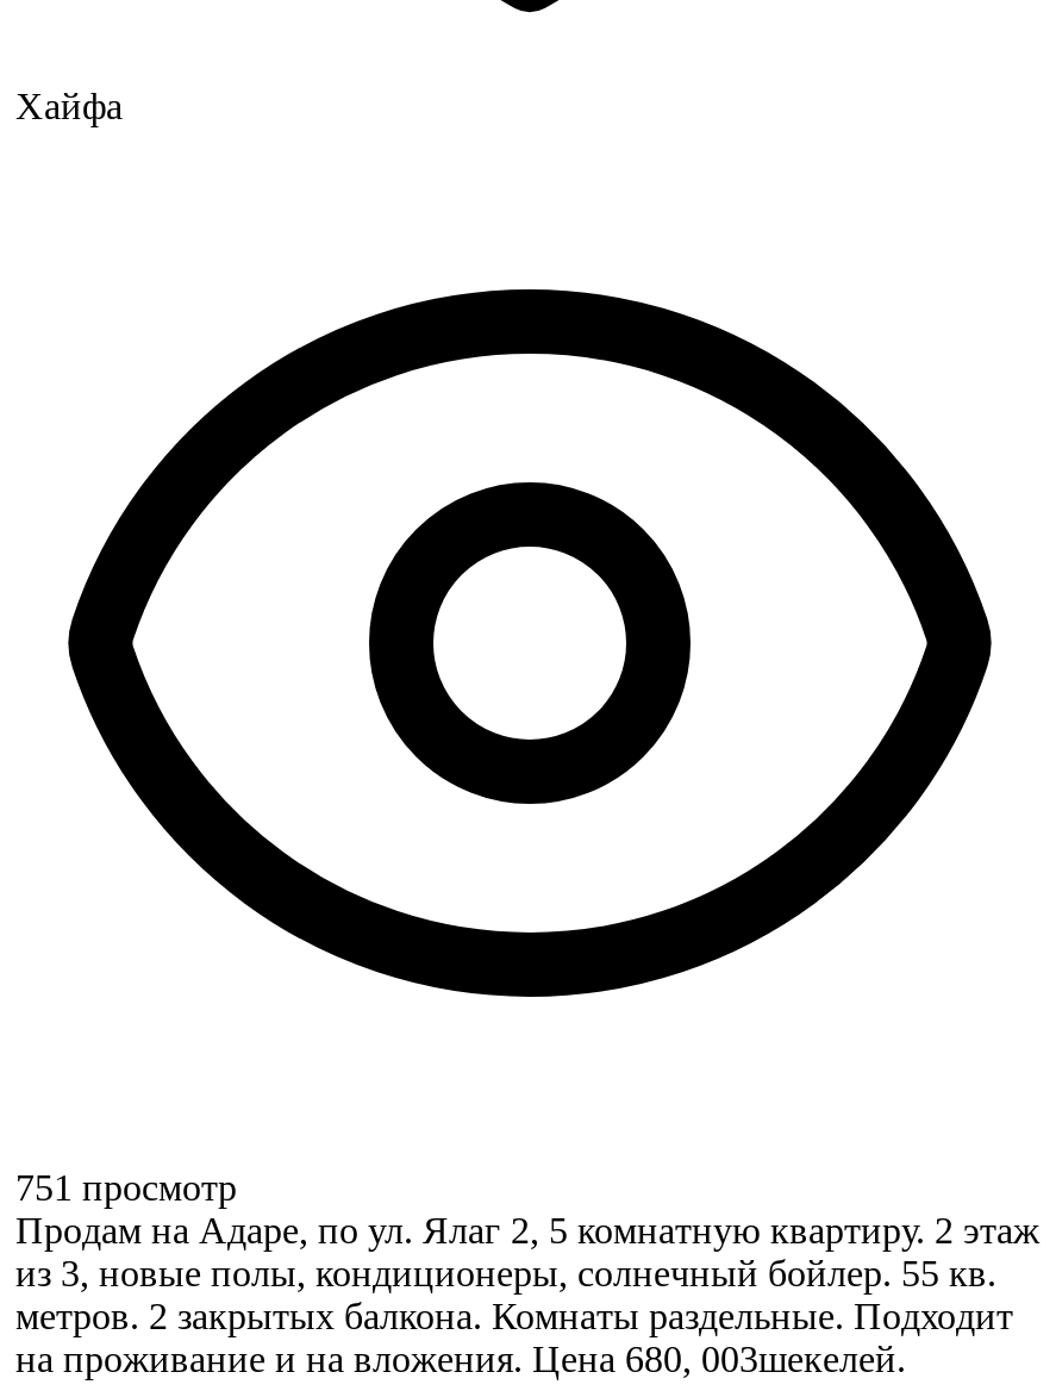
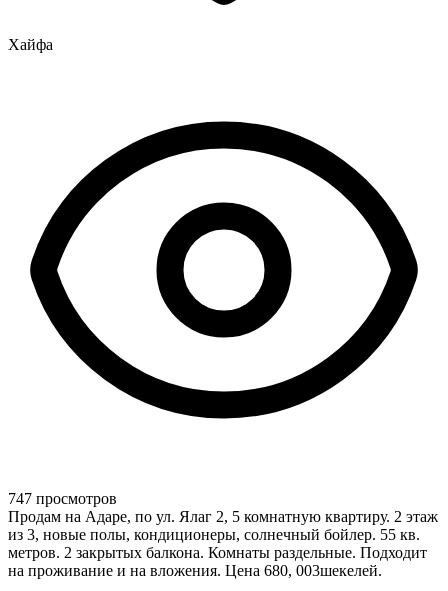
[15,1168,237,1209] 751 просмотр -> [8,490,117,507] 747 просмотров

